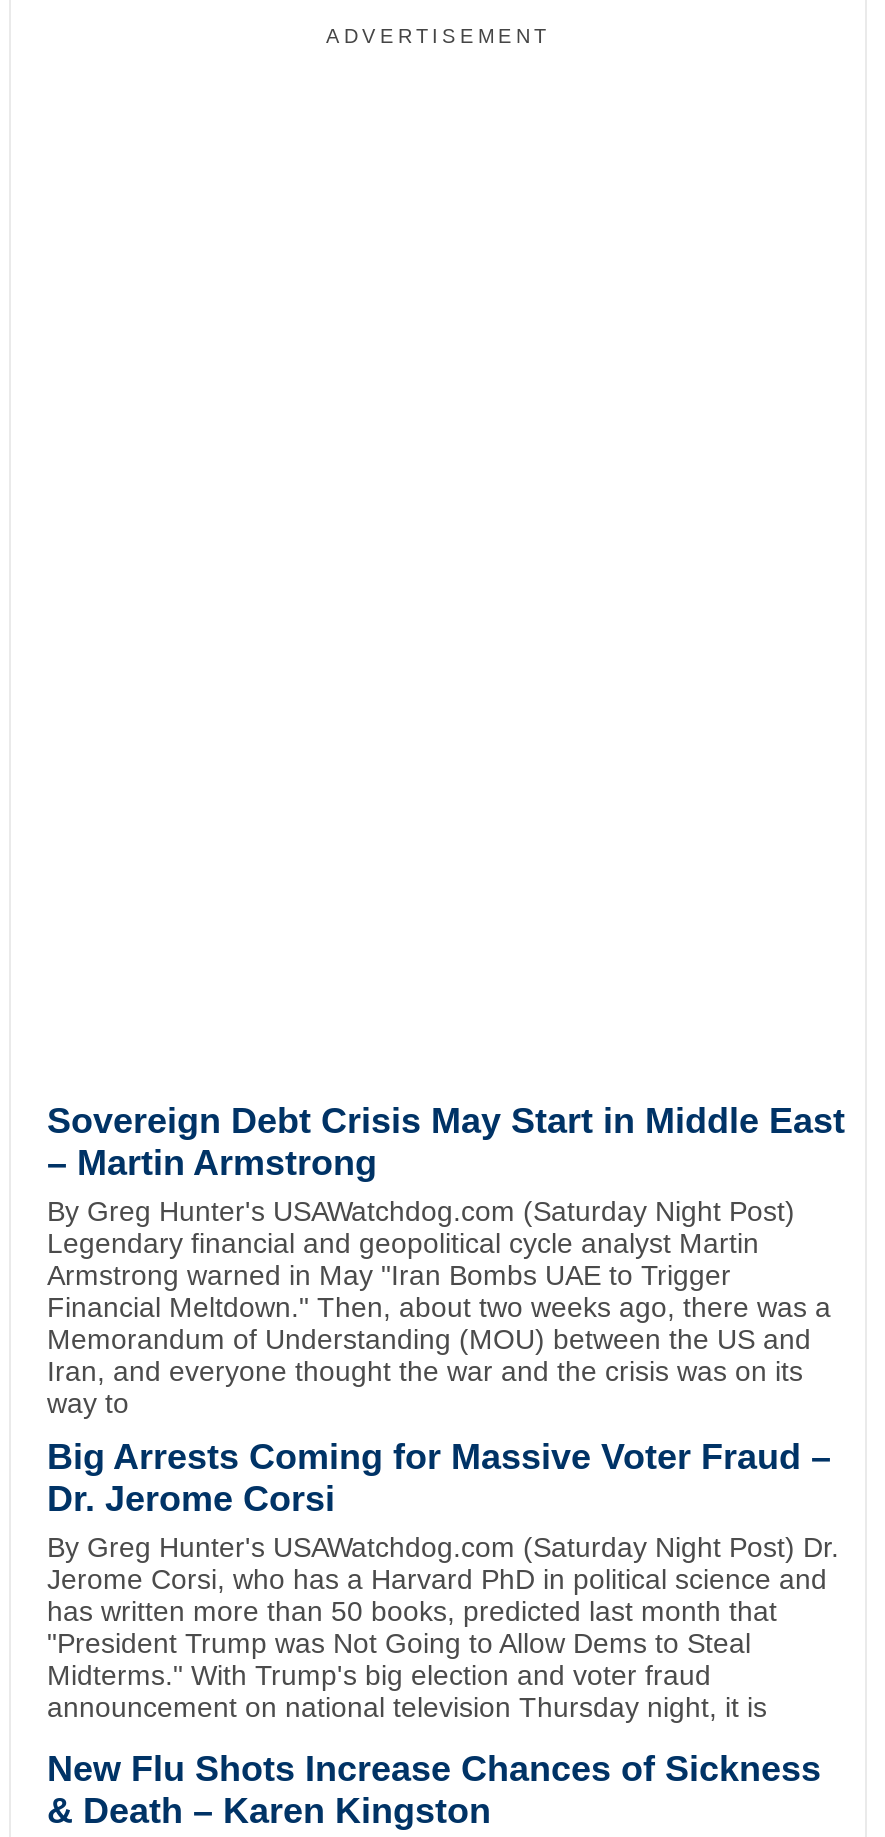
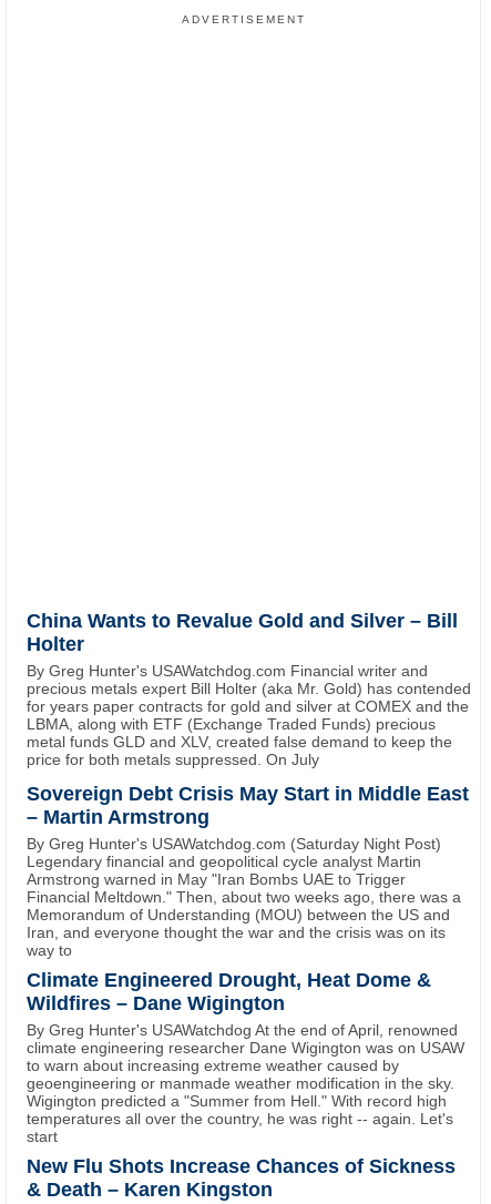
none -> [27,609,471,768] China Wants to Revalue Gold and Silver – Bill | Holter | By Greg Hunter's USAWatchdog.com Financial writer and | precious metals expert Bill Holter (aka Mr. Gold) has contended | for years paper contracts for gold and silver at COMEX and the | LBMA, along with ETF (Exchange Traded Funds) precious | metal funds GLD and XLV, created false demand to keep the | price for both metals suppressed. On July
[47,1436,839,1722] Big Arrests Coming for Massive Voter Fraud – | Dr. Jerome Corsi | By Greg Hunter's USAWatchdog.com (Saturday Night Post) Dr. | Jerome Corsi, who has a Harvard PhD in political science and | has written more than 50 books, predicted last month that | "President Trump was Not Going to Allow Dems to Steal | Midterms." With Trump's big election and voter fraud | announcement on national television Thursday night, it is -> [27,969,464,1145] Climate Engineered Drought, Heat Dome & | Wildfires – Dane Wigington | By Greg Hunter's USAWatchdog At the end of April, renowned | climate engineering researcher Dane Wigington was on USAW | to warn about increasing extreme weather caused by | geoengineering or manmade weather modification in the sky. | Wigington predicted a "Summer from Hell." With record high | temperatures all over the country, he was right -- again. Let's | start

